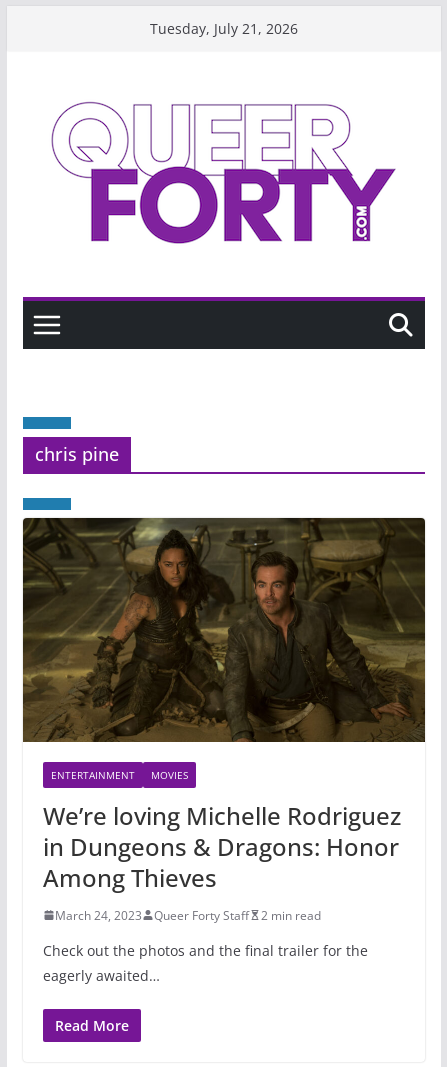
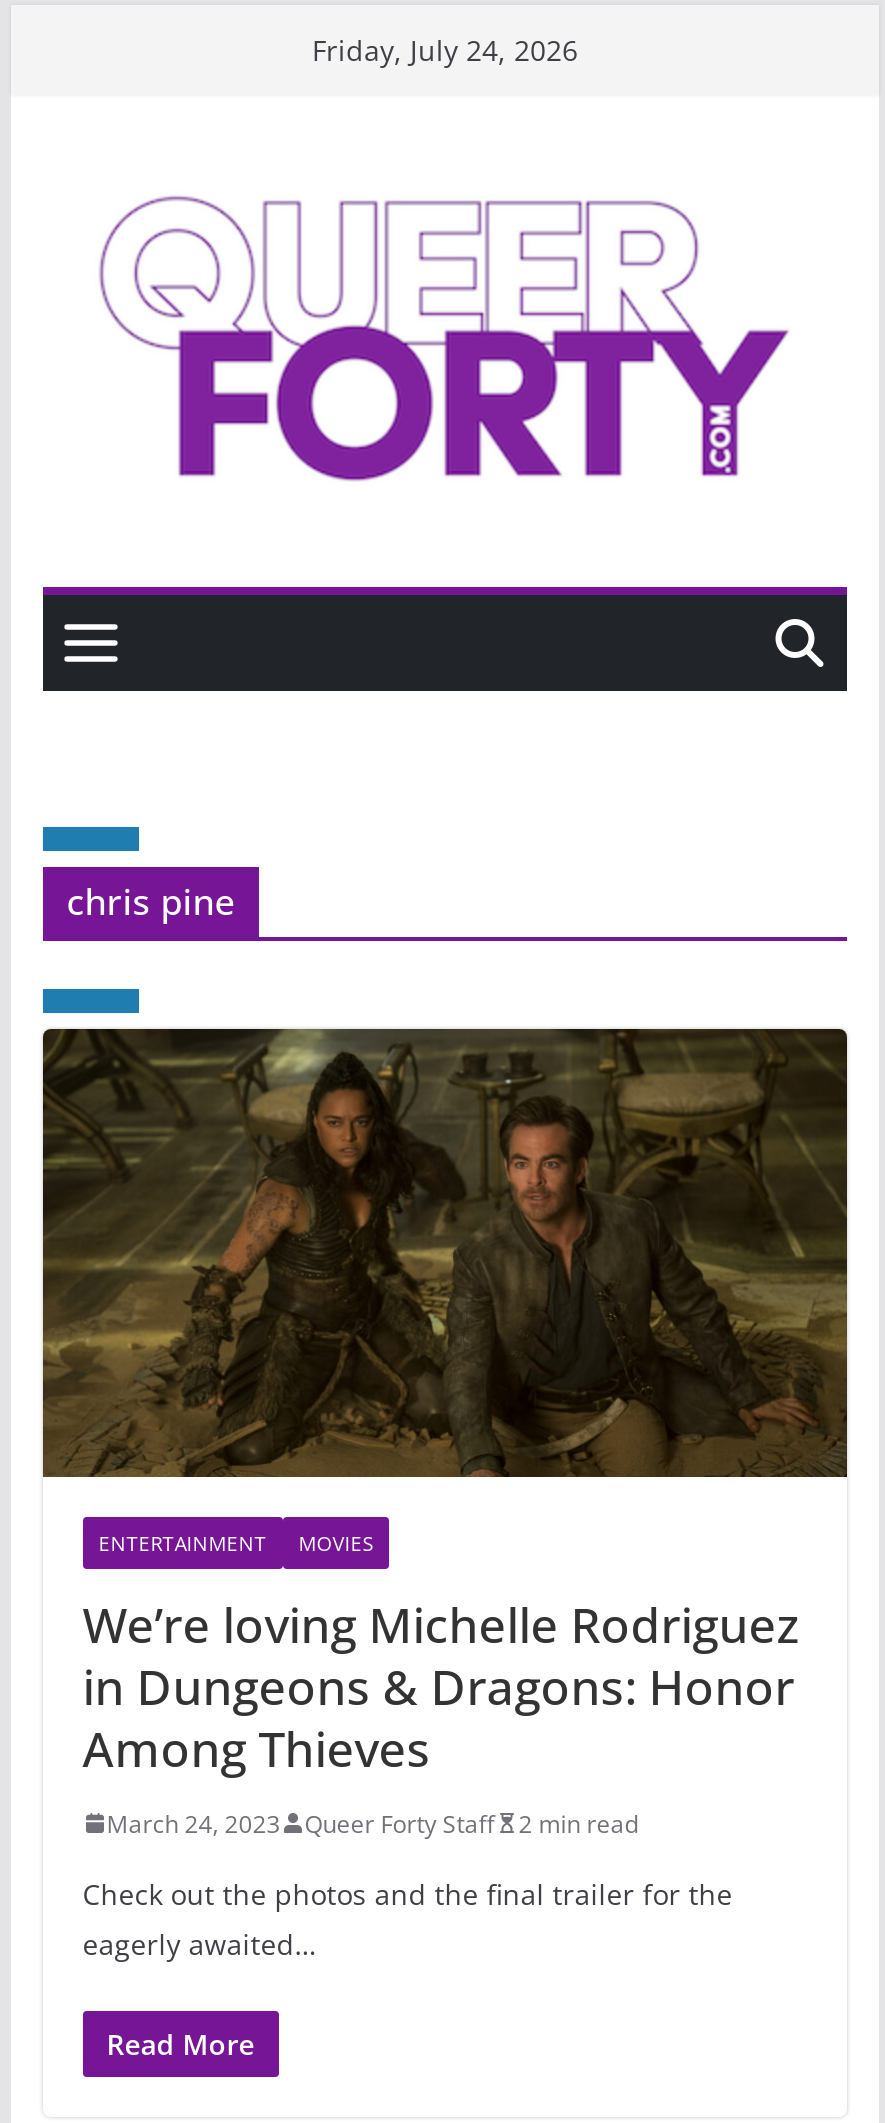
[150,19,298,38] Tuesday, July 21, 2026 -> [312,31,578,69] Friday, July 24, 2026

